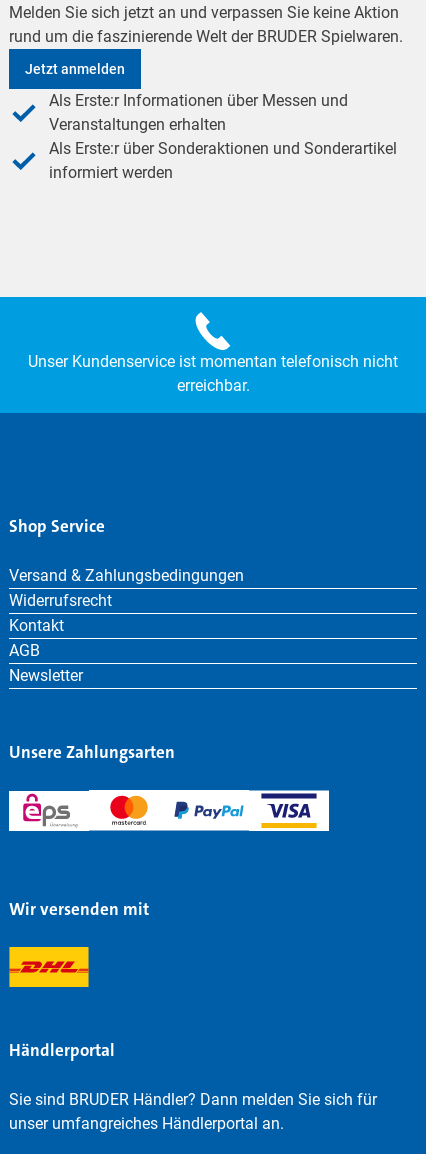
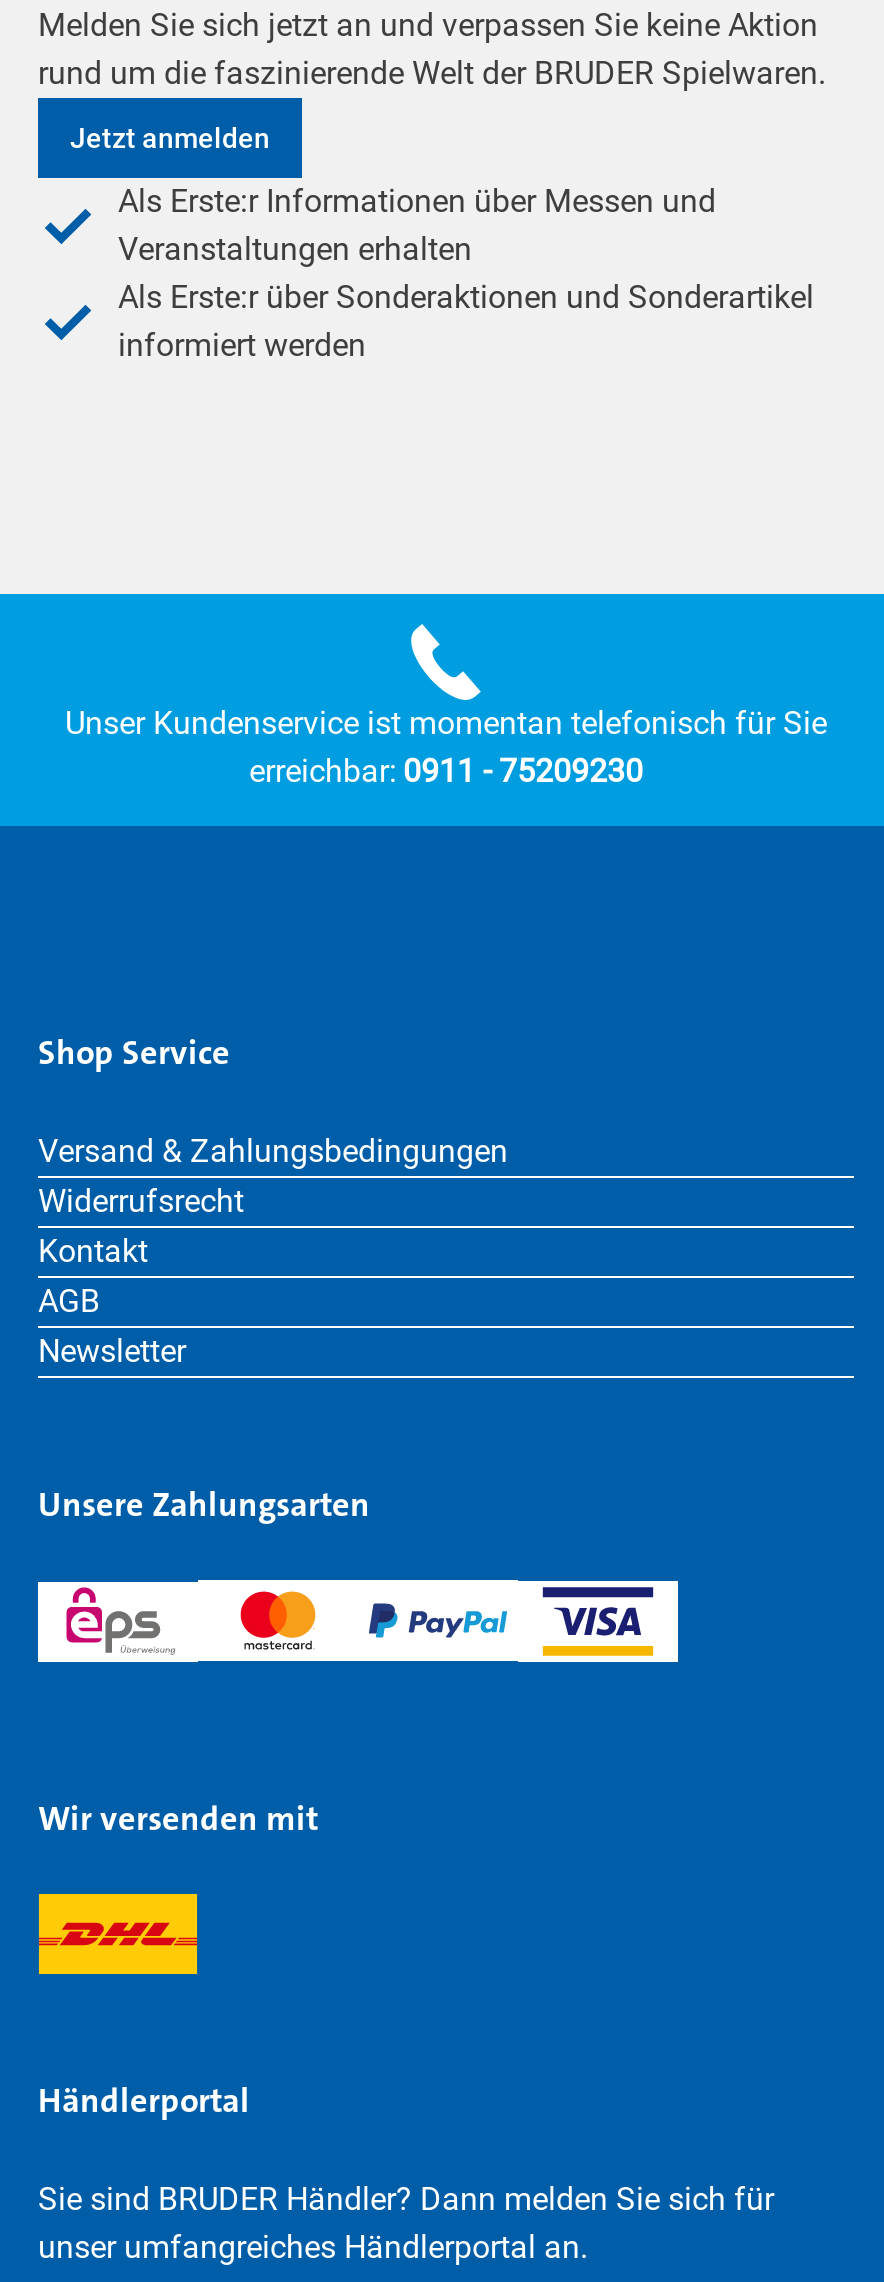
[28,352,398,395] Unser Kundenservice ist momentan telefonisch nicht | erreichbar. -> [65,704,827,790] Unser Kundenservice ist momentan telefonisch für Sie | erreichbar: 0911 - 75209230

